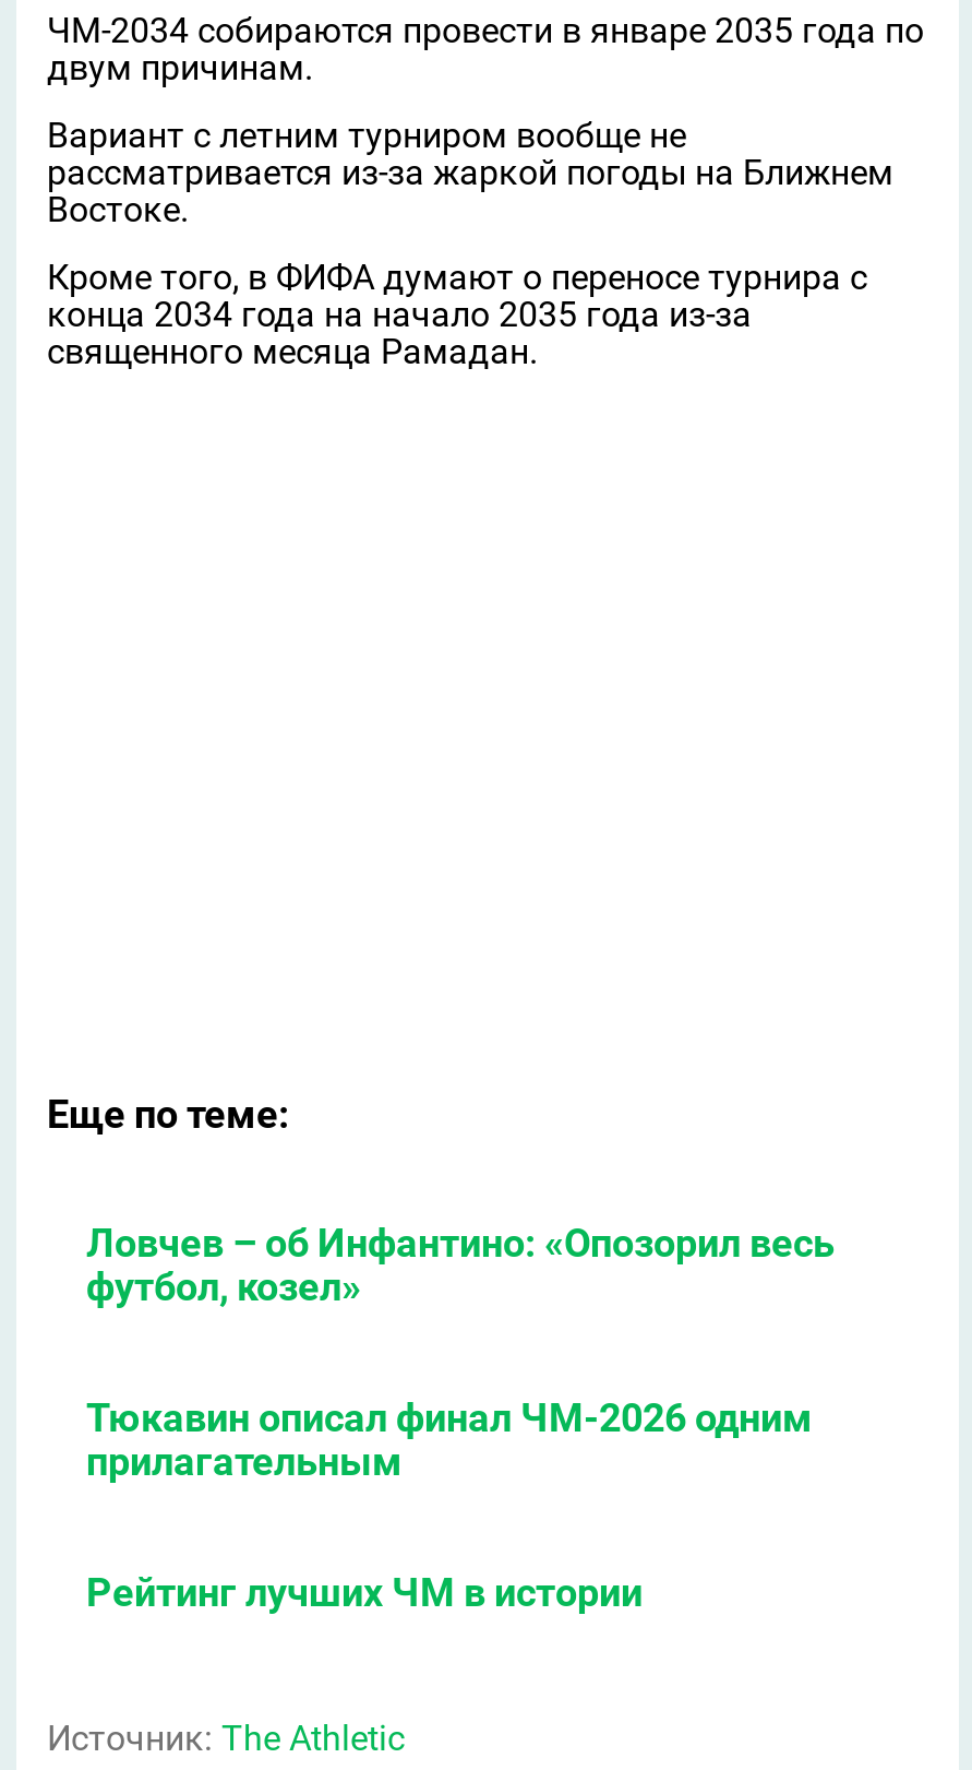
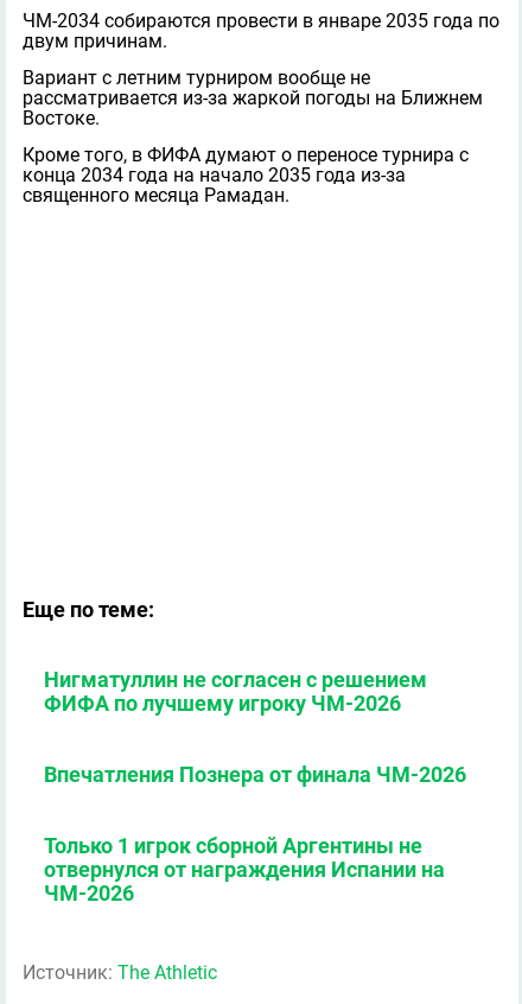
[86,1220,835,1309] Ловчев – об Инфантино: «Опозорил весь | футбол, козел» -> [44,667,427,716] Нигматуллин не согласен с решением | ФИФА по лучшему игроку ЧМ-2026
[86,1394,813,1484] Тюкавин описал финал ЧМ-2026 одним | прилагательным -> [44,762,466,787] Впечатления Познера от финала ЧМ-2026
[86,1569,643,1615] Рейтинг лучших ЧМ в истории -> [44,833,445,905] Только 1 игрок сборной Аргентины не | отвернулся от награждения Испании на | ЧМ-2026

